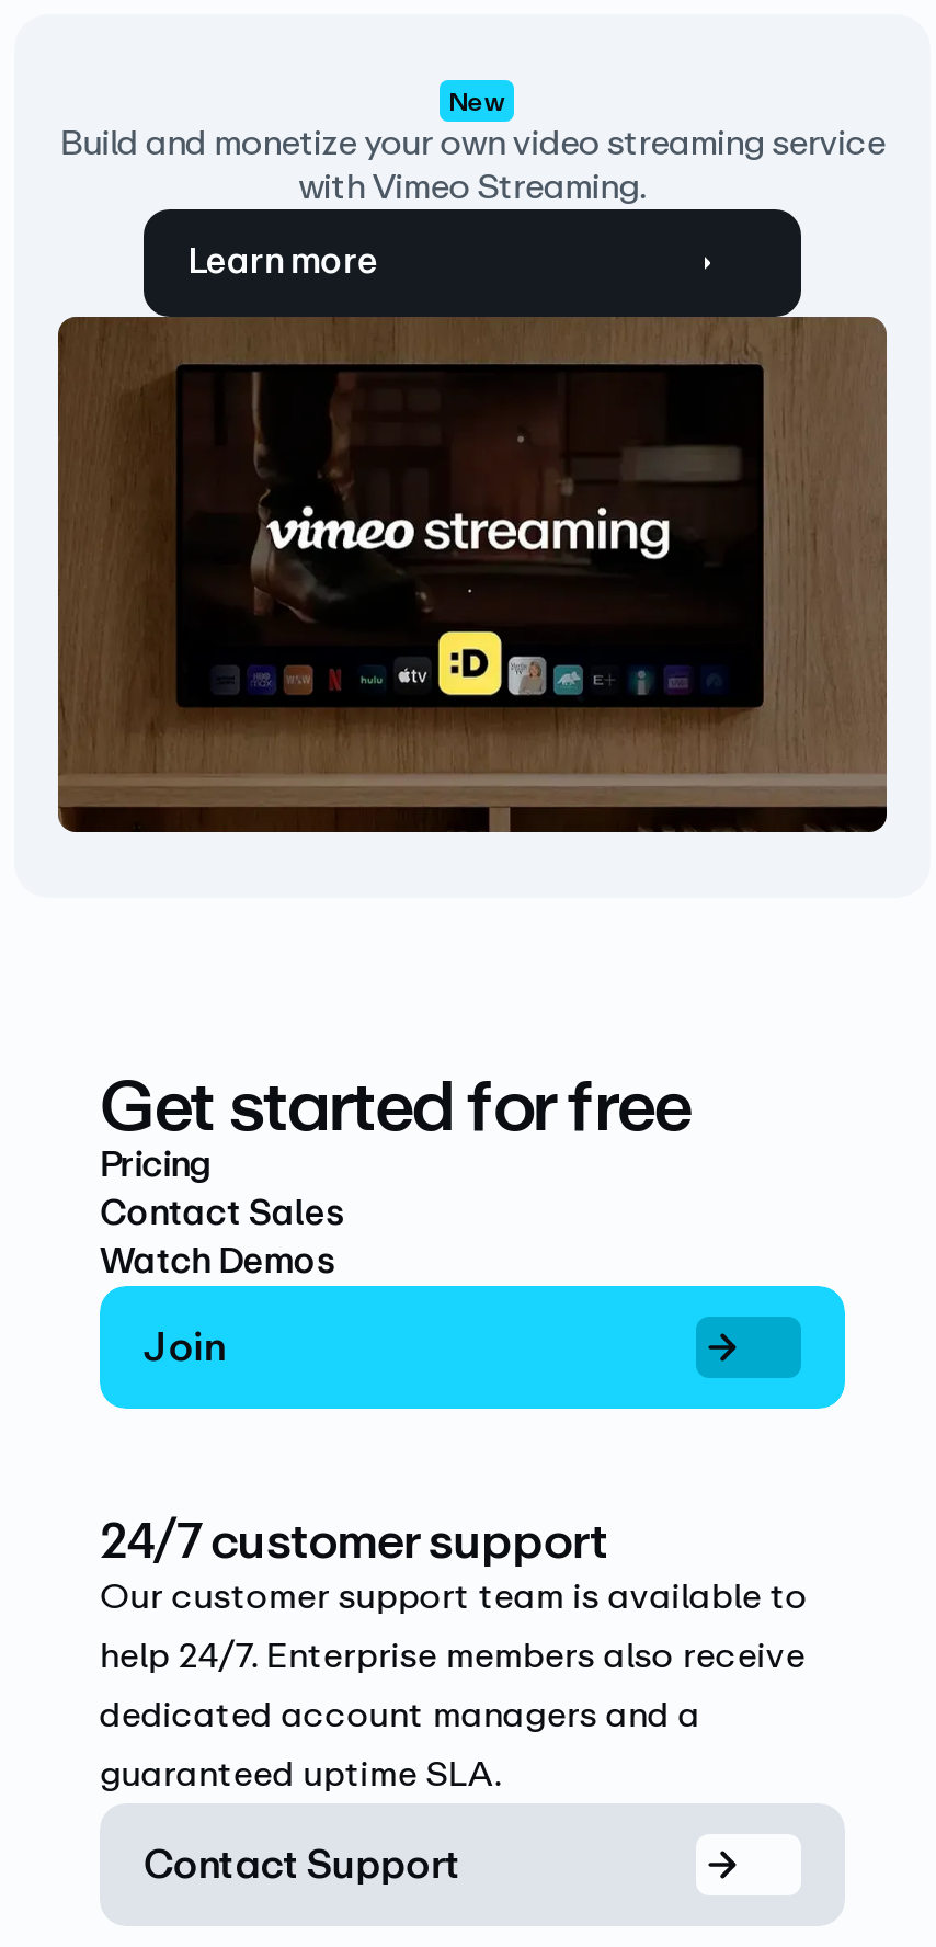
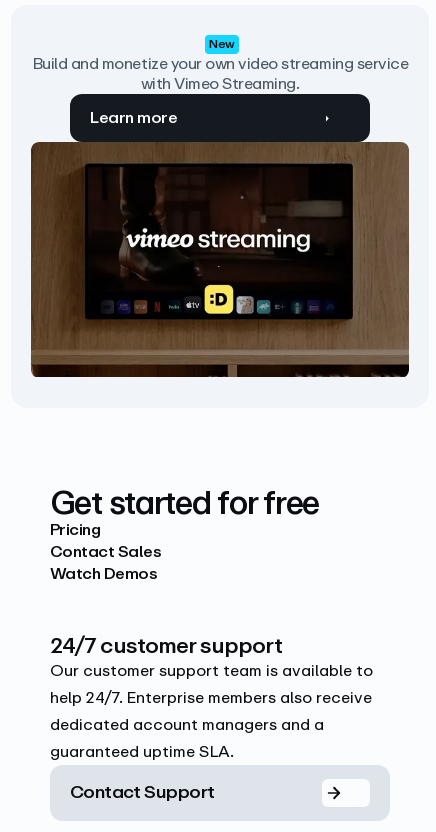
[143,1314,224,1379] Join -> none

